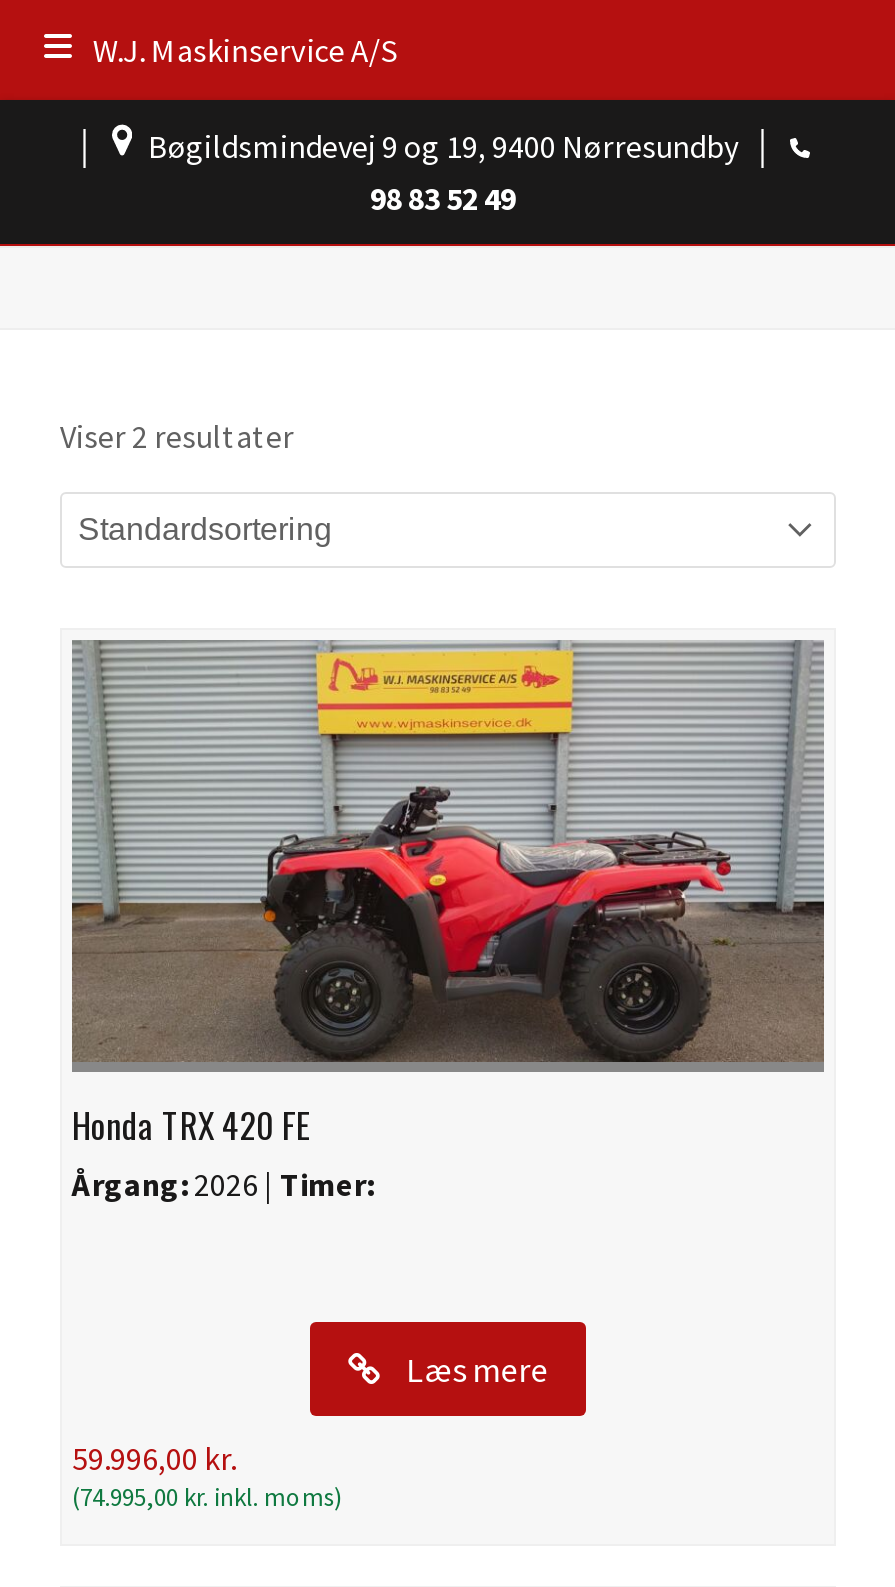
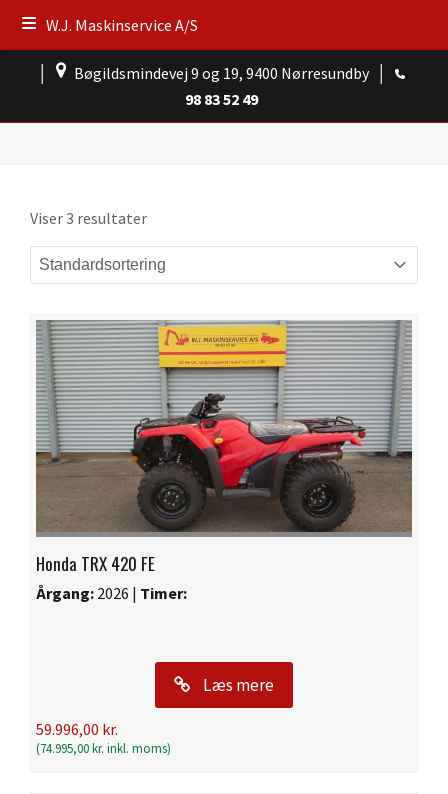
[60,416,294,456] Viser 2 resultater -> [30,208,147,228] Viser 3 resultater

